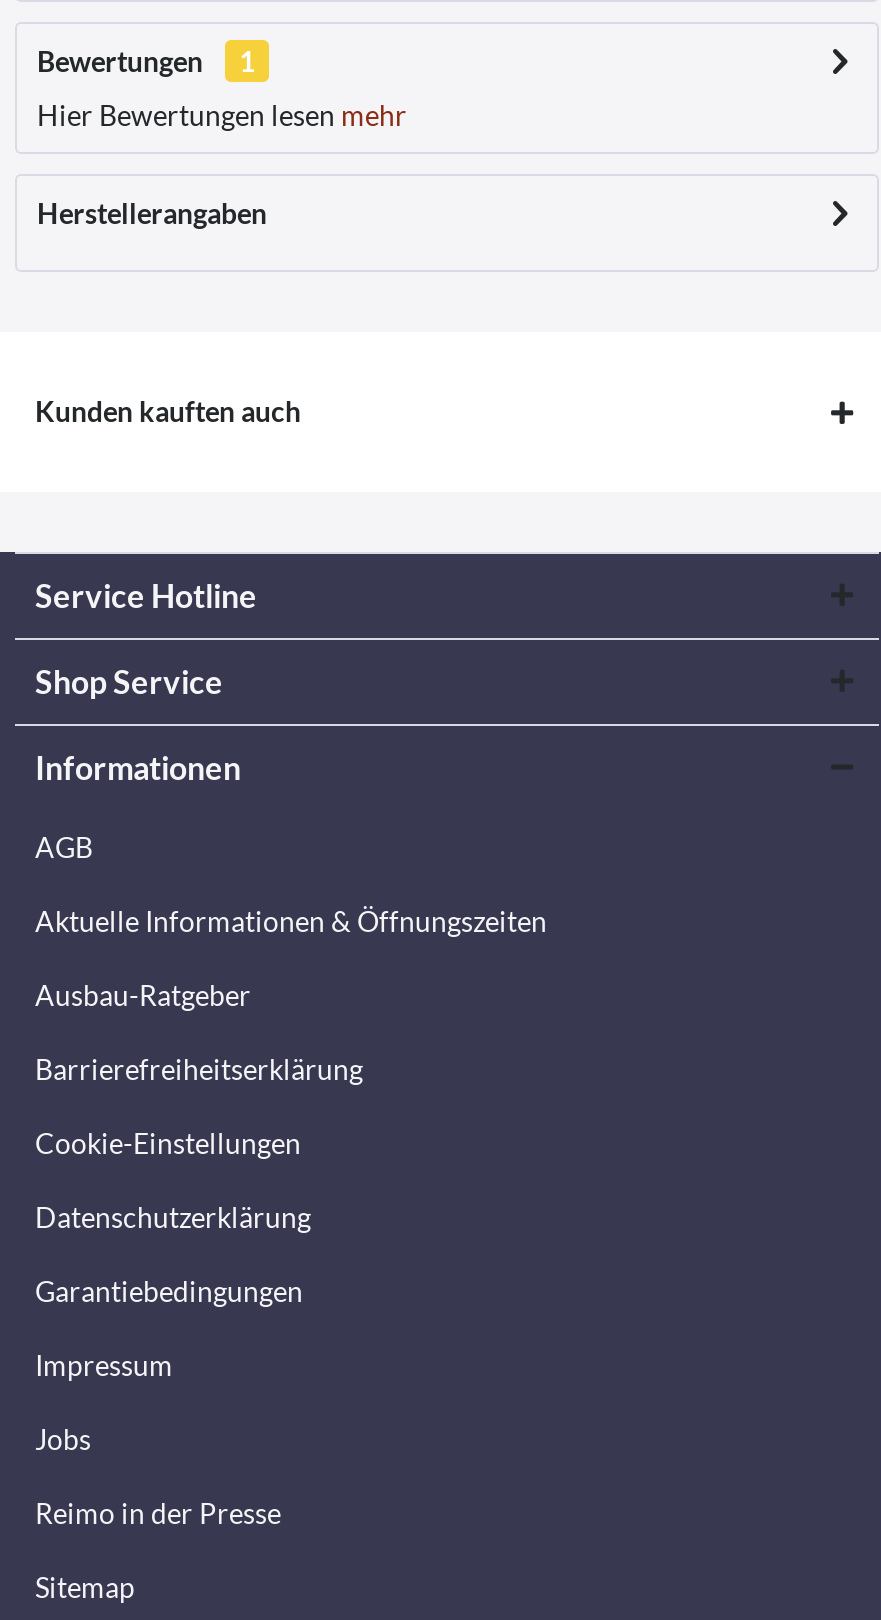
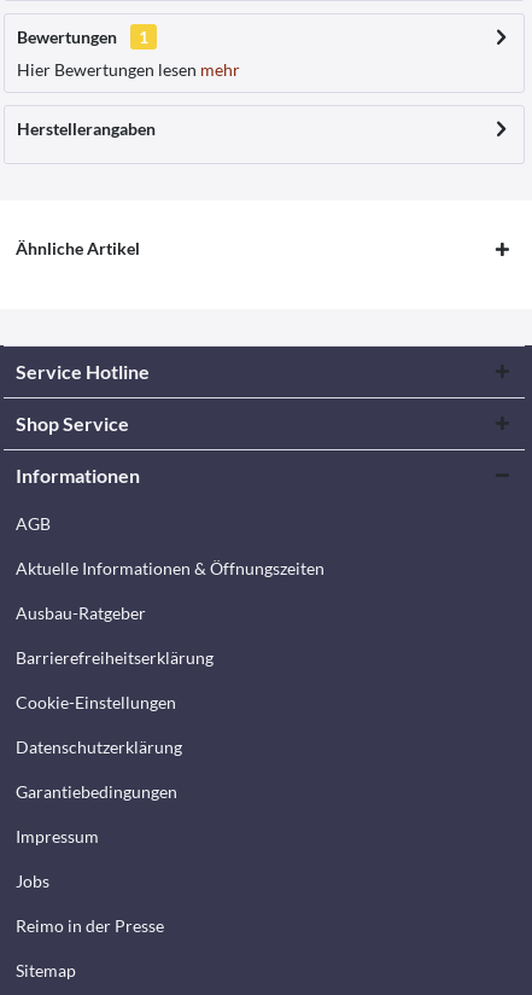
[35,394,301,428] Kunden kauften auch -> [16,238,140,258] Ähnliche Artikel

